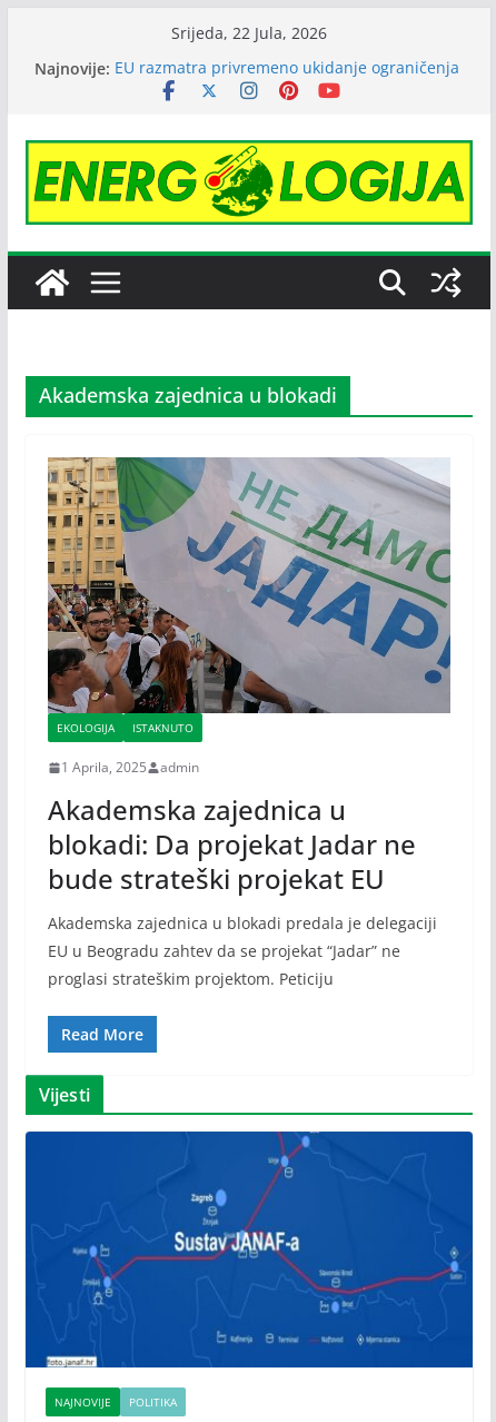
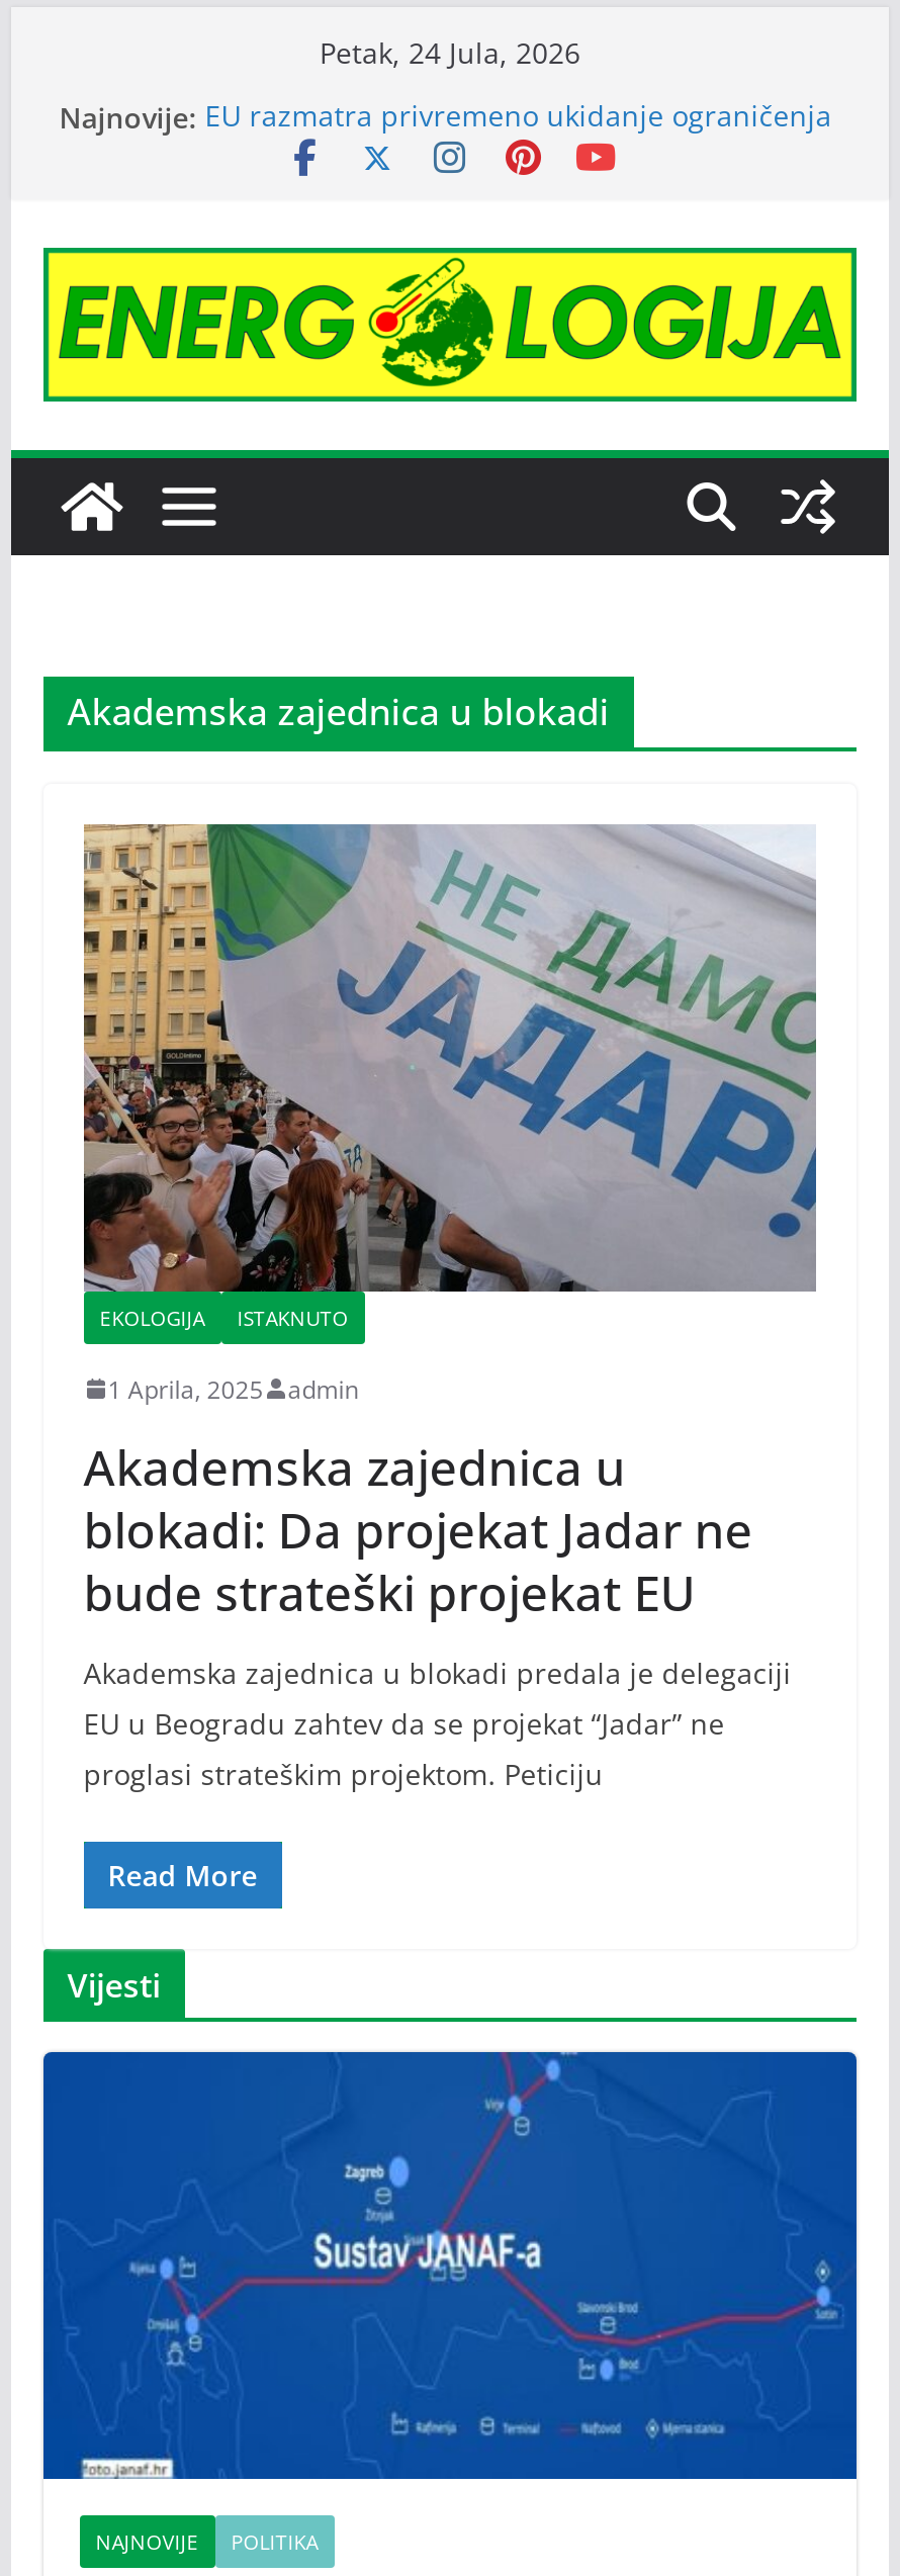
[171,22,327,43] Srijeda, 22 Jula, 2026 -> [320,33,580,72] Petak, 24 Jula, 2026

